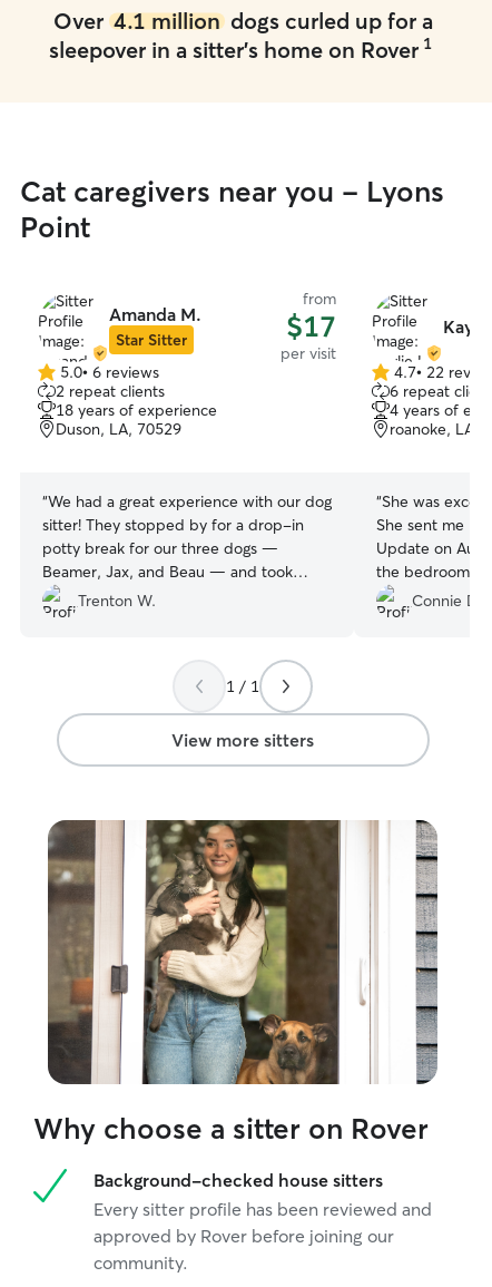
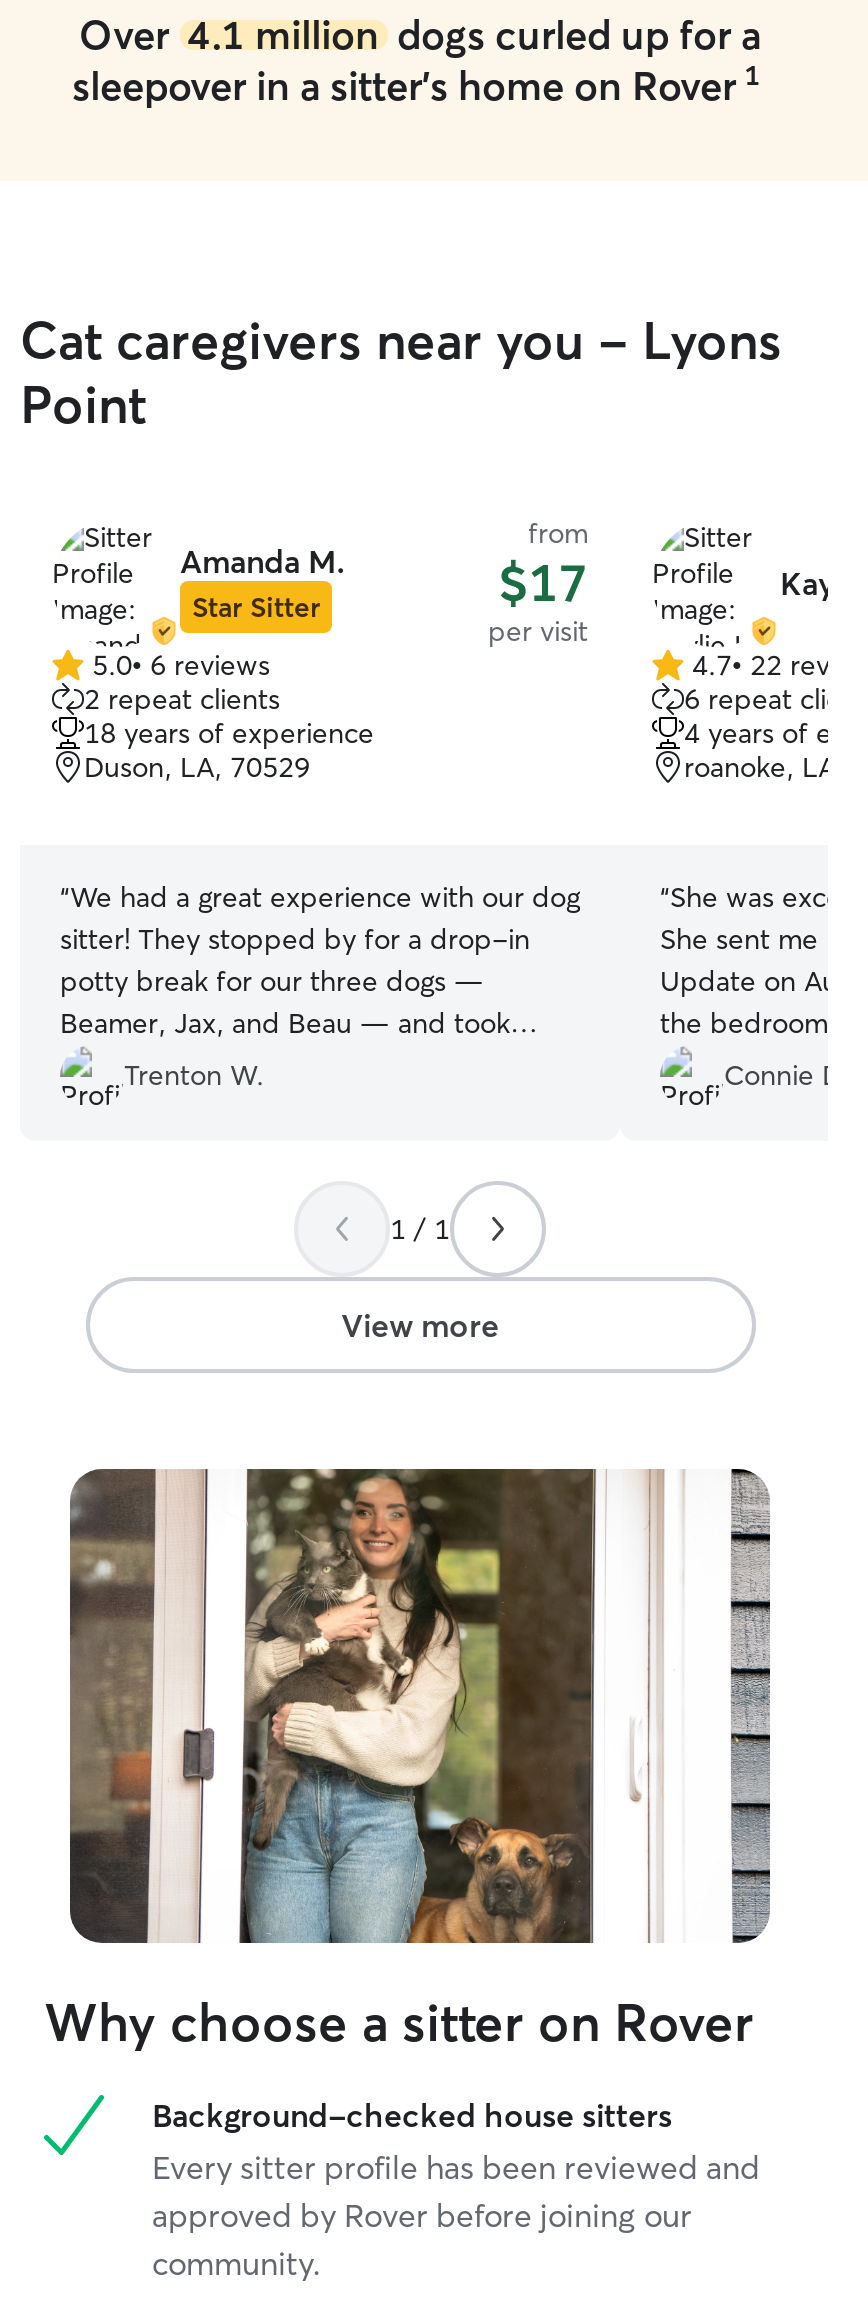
[171,728,314,751] View more sitters -> [341,1304,499,1344] View more

